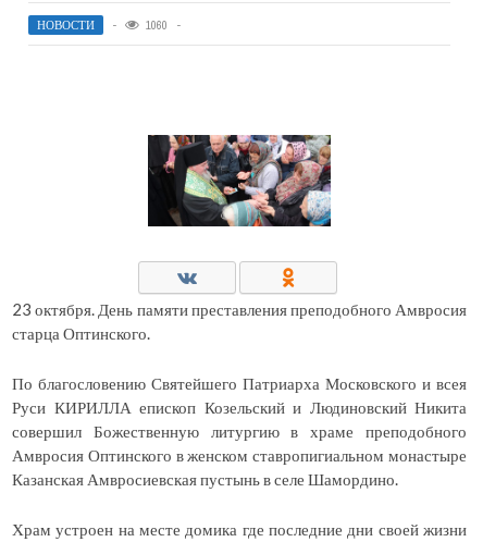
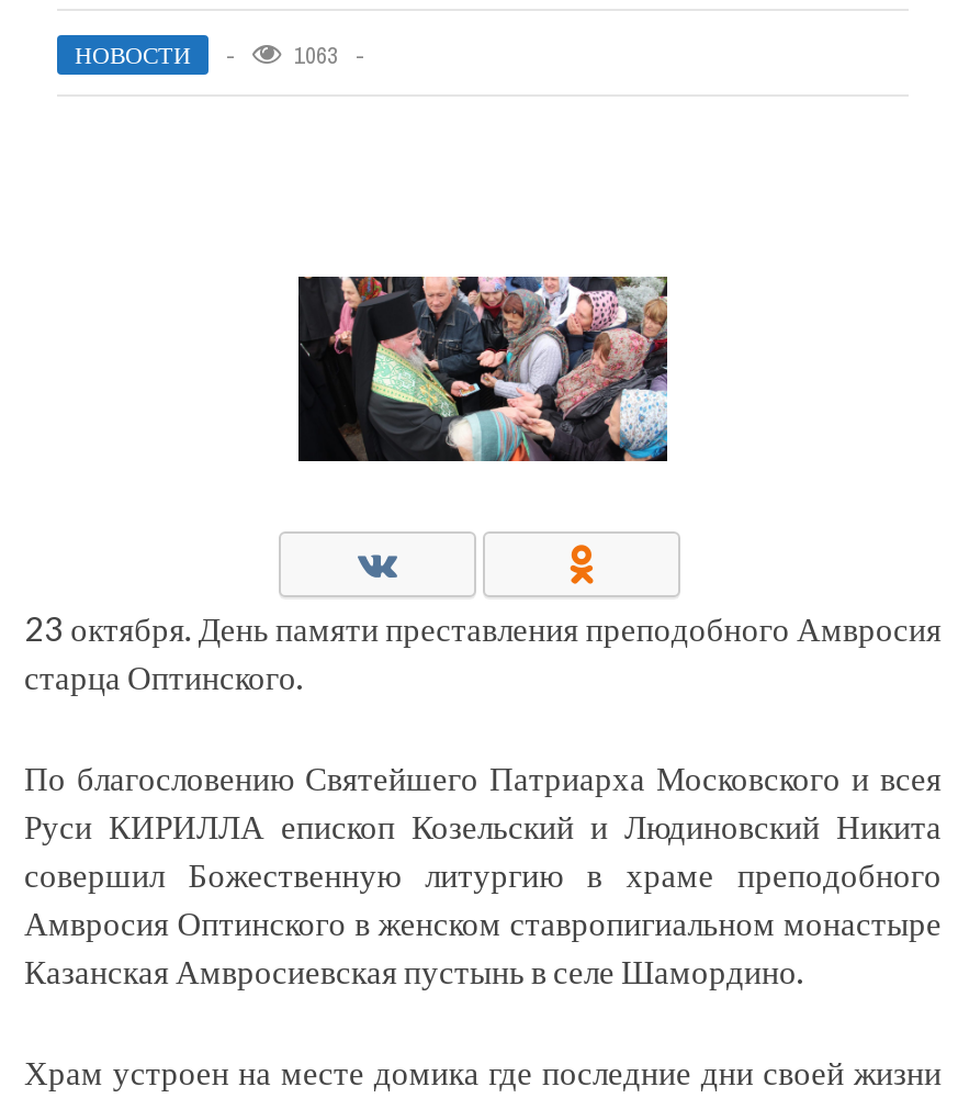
[146,17,168,33] 1060 -> [294,40,338,70] 1063

